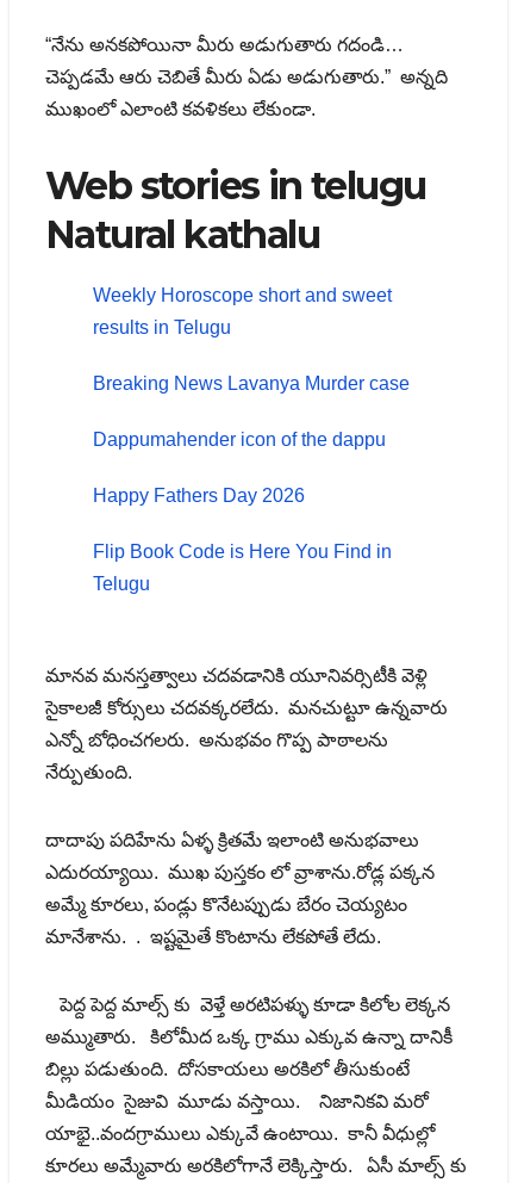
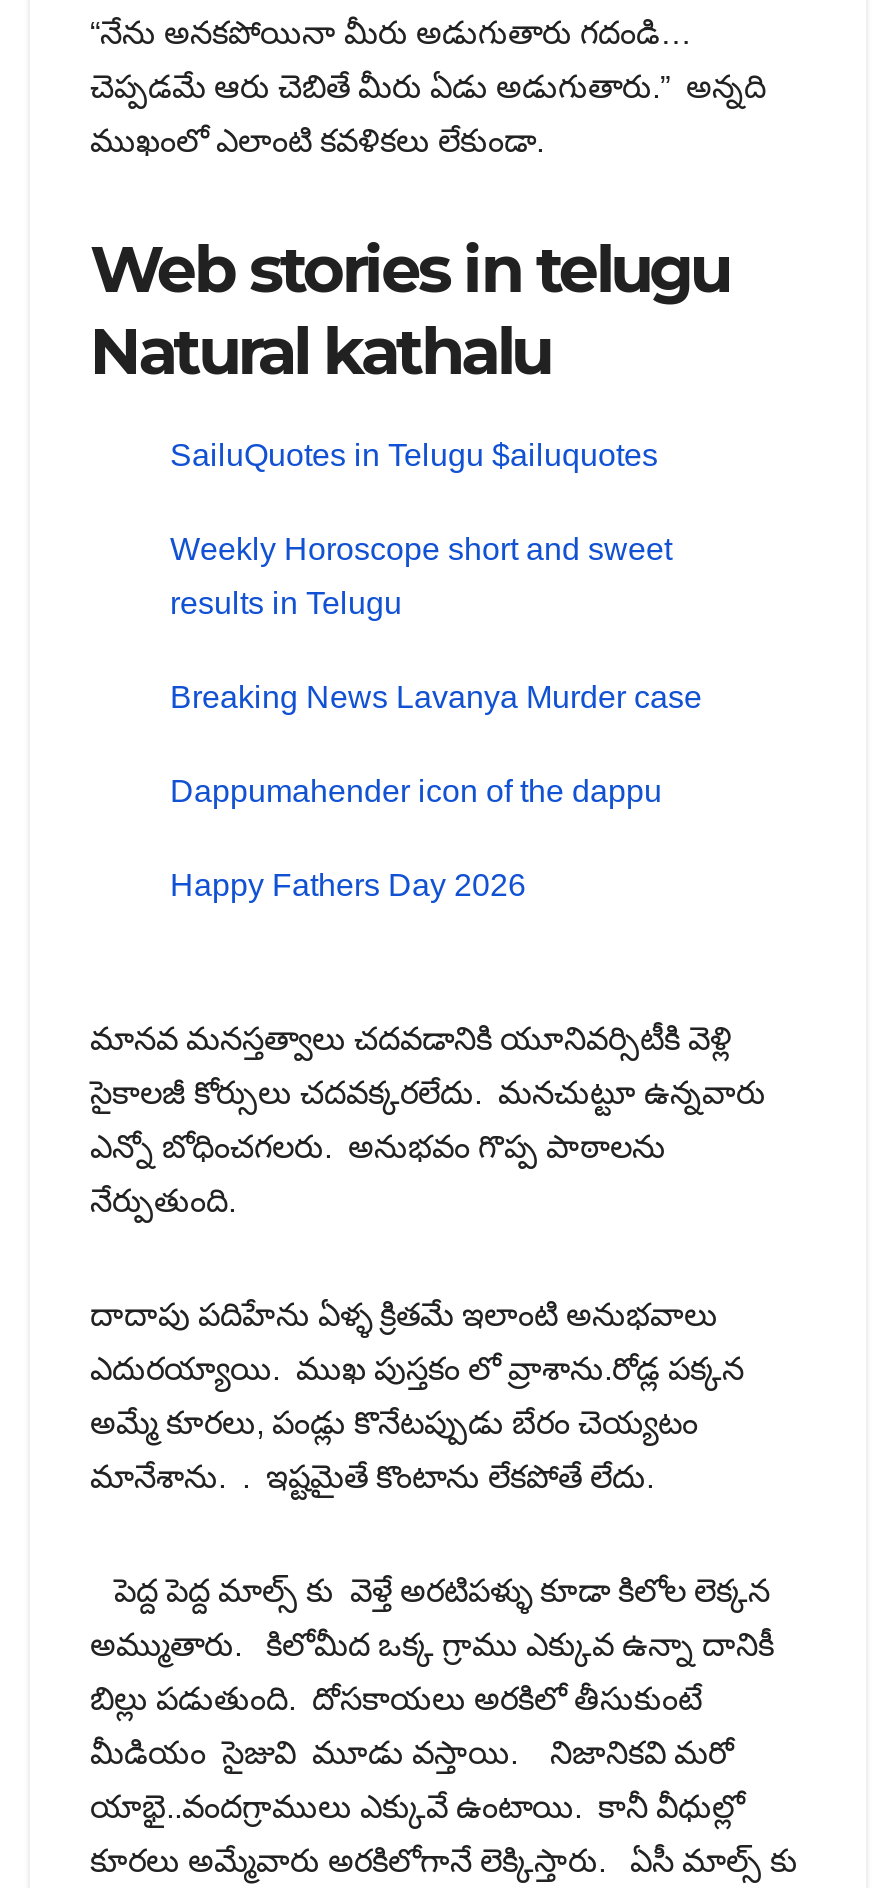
none -> [170,438,658,472] SailuQuotes in Telugu $ailuquotes
moved [93,285,410,506] -> [170,532,702,902]: Weekly Horoscope short and sweet | results in Telugu | Breaking News Lavanya Murder case | Dappumahender icon of the dappu | Happy Fathers Day 2026
[93,542,392,594] Flip Book Code is Here You Find in | Telugu -> none

